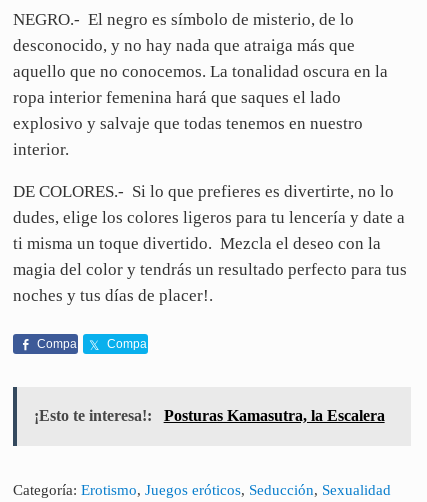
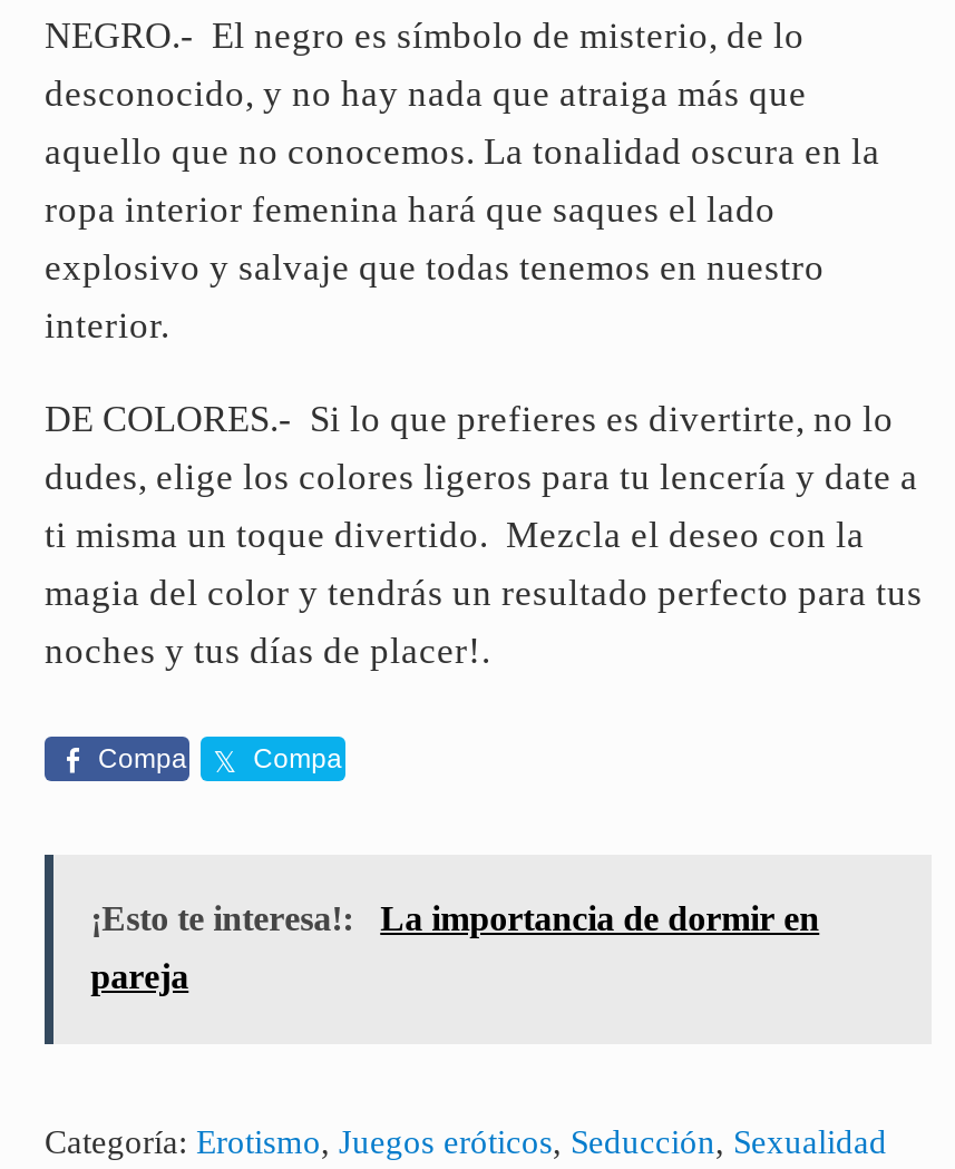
[34,407,385,424] ¡Esto te interesa!: Posturas Kamasutra, la Escalera -> [90,900,819,996] ¡Esto te interesa!: La importancia de dormir en | pareja

